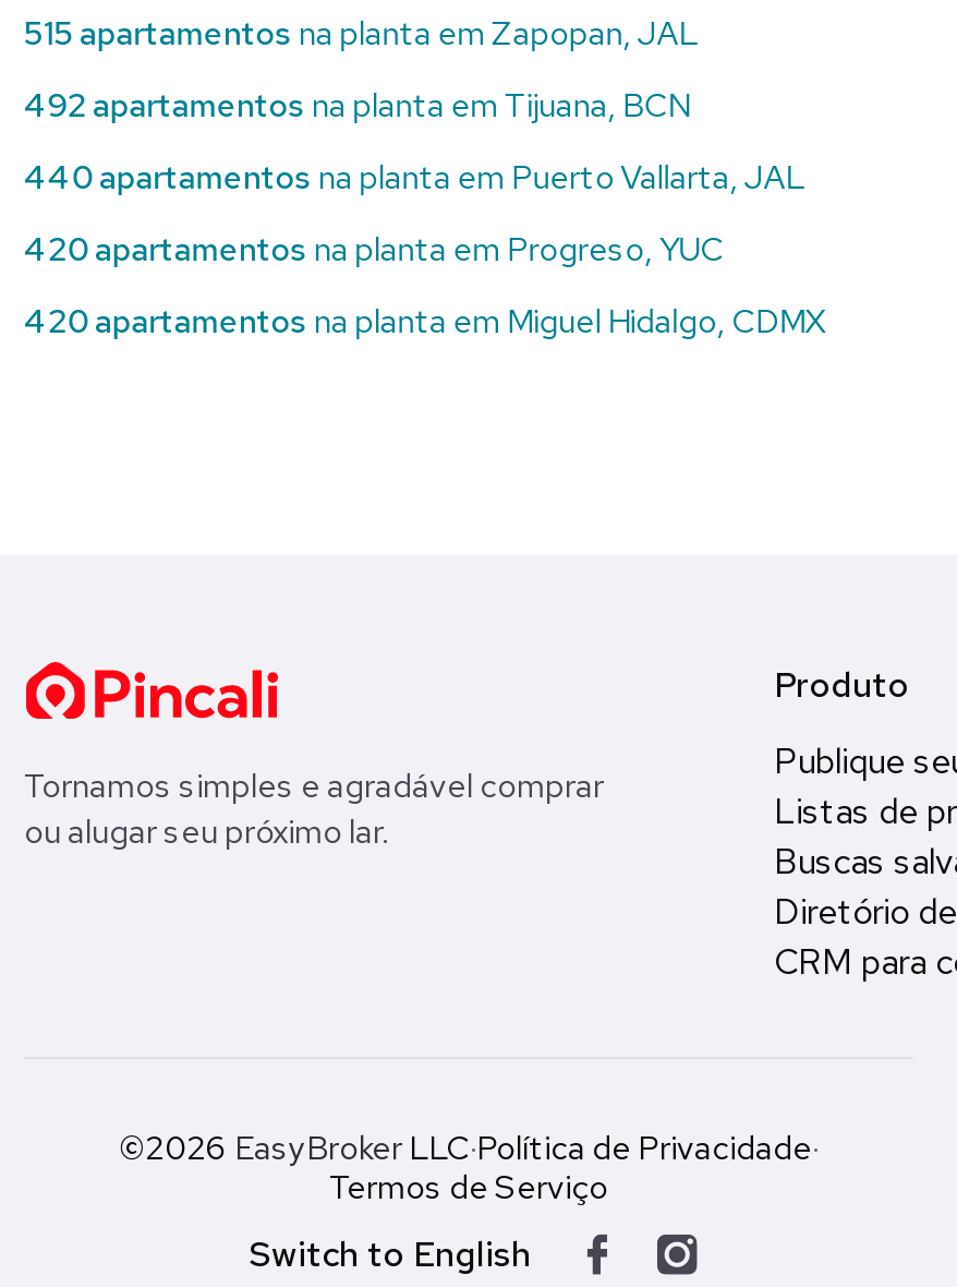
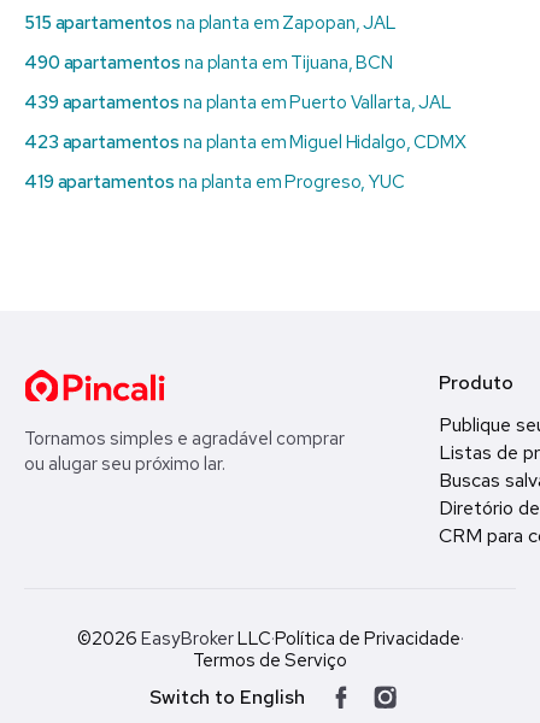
[24,83,689,127] 492 apartamentos na planta em Tijuana, BCN -> [24,50,393,74] 490 apartamentos na planta em Tijuana, BCN
[24,155,804,199] 440 apartamentos na planta em Puerto Vallarta, JAL -> [24,90,452,114] 439 apartamentos na planta em Puerto Vallarta, JAL
[24,227,724,271] 420 apartamentos na planta em Progreso, YUC -> [24,130,466,154] 423 apartamentos na planta em Miguel Hidalgo, CDMX
[24,299,826,343] 420 apartamentos na planta em Miguel Hidalgo, CDMX -> [24,170,405,194] 419 apartamentos na planta em Progreso, YUC

